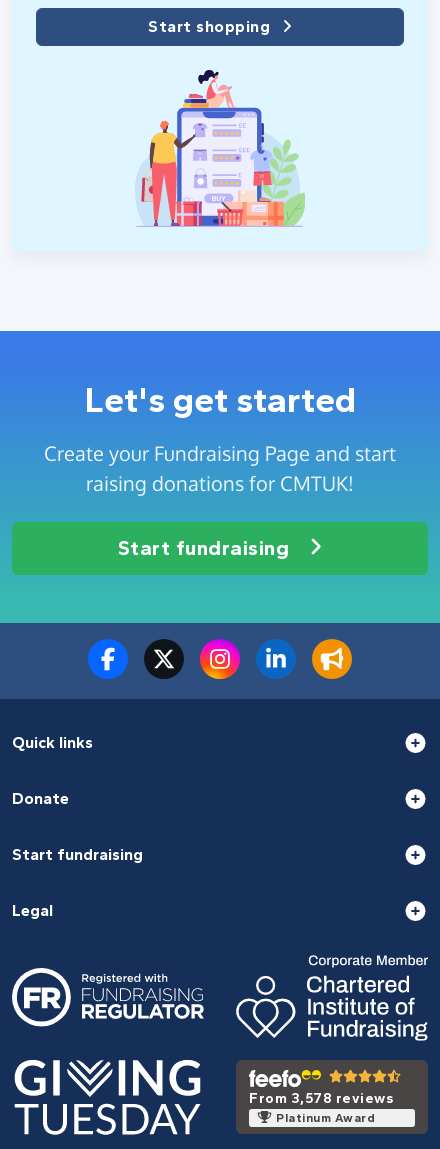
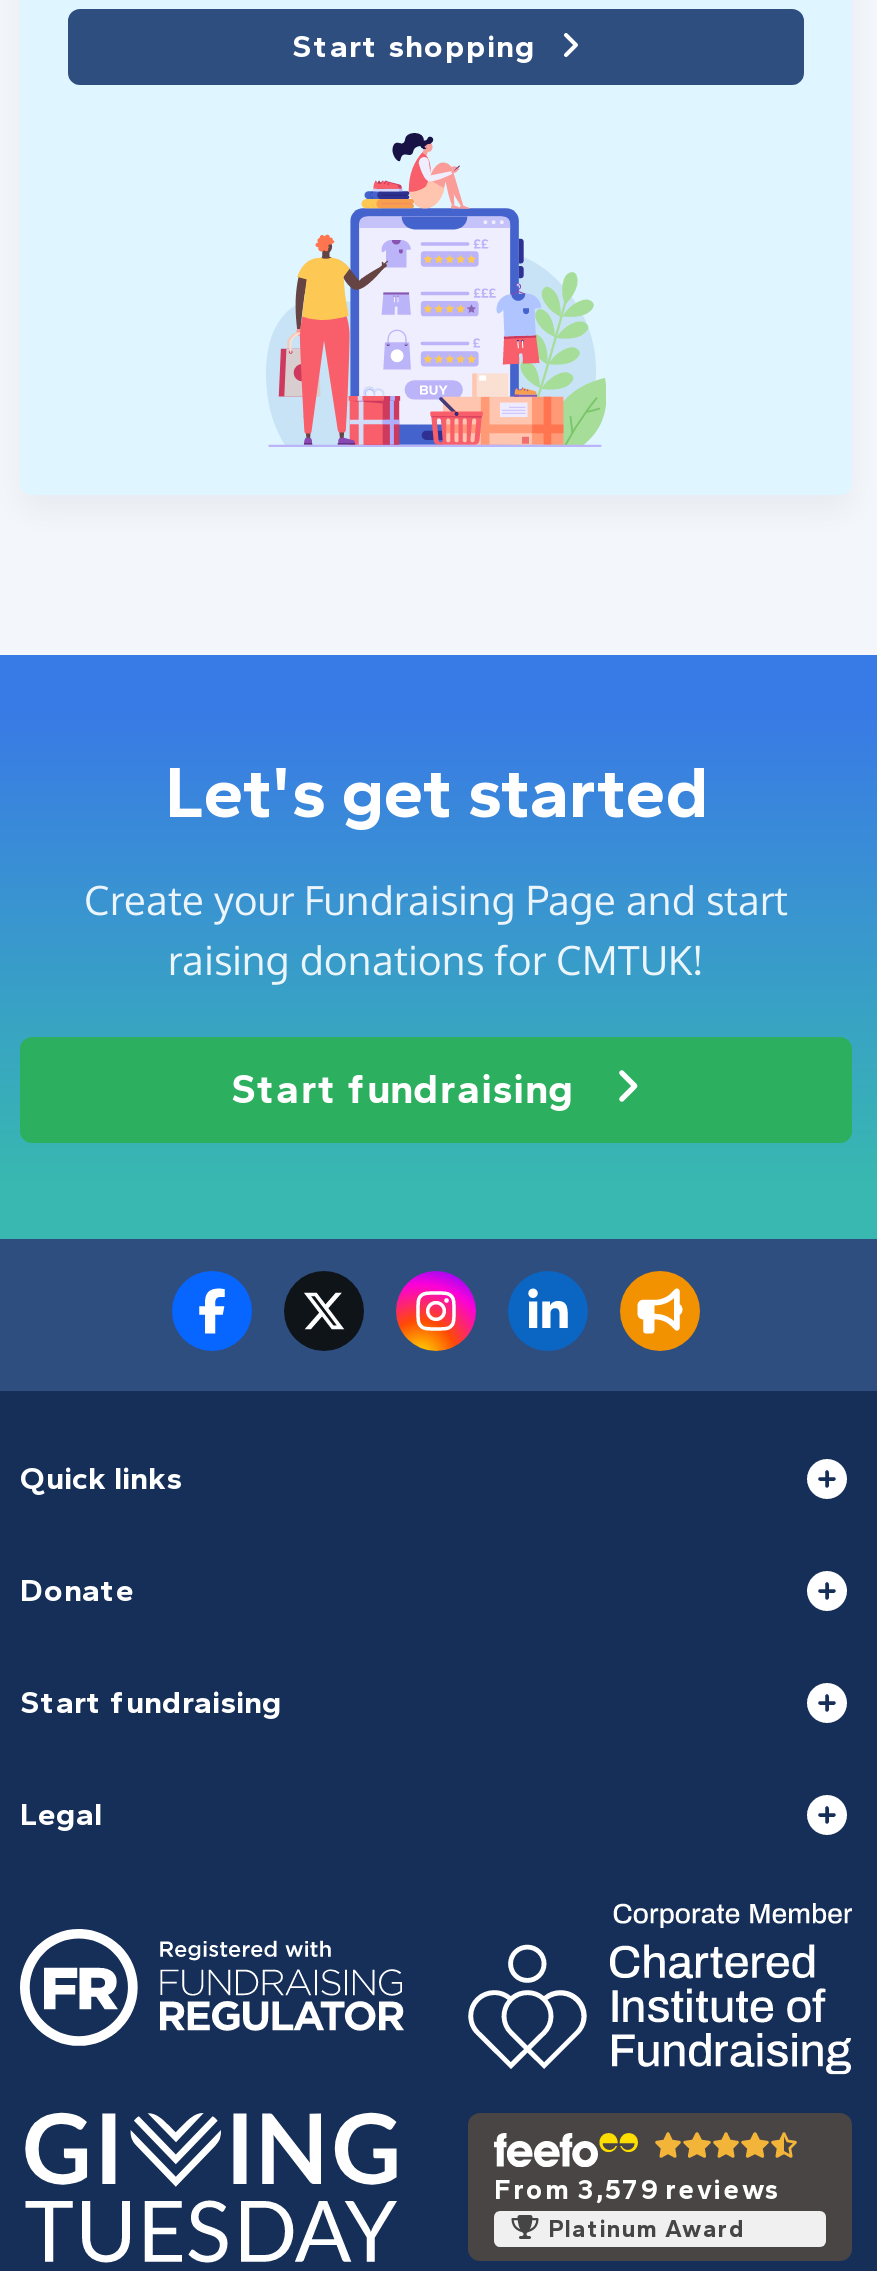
[249,1090,393,1107] From 3,578 reviews -> [494,2172,780,2206] From 3,579 reviews

